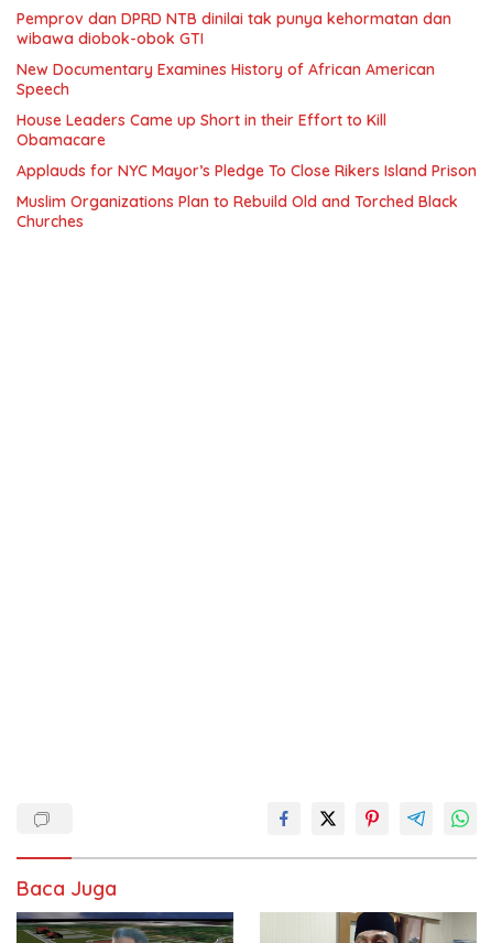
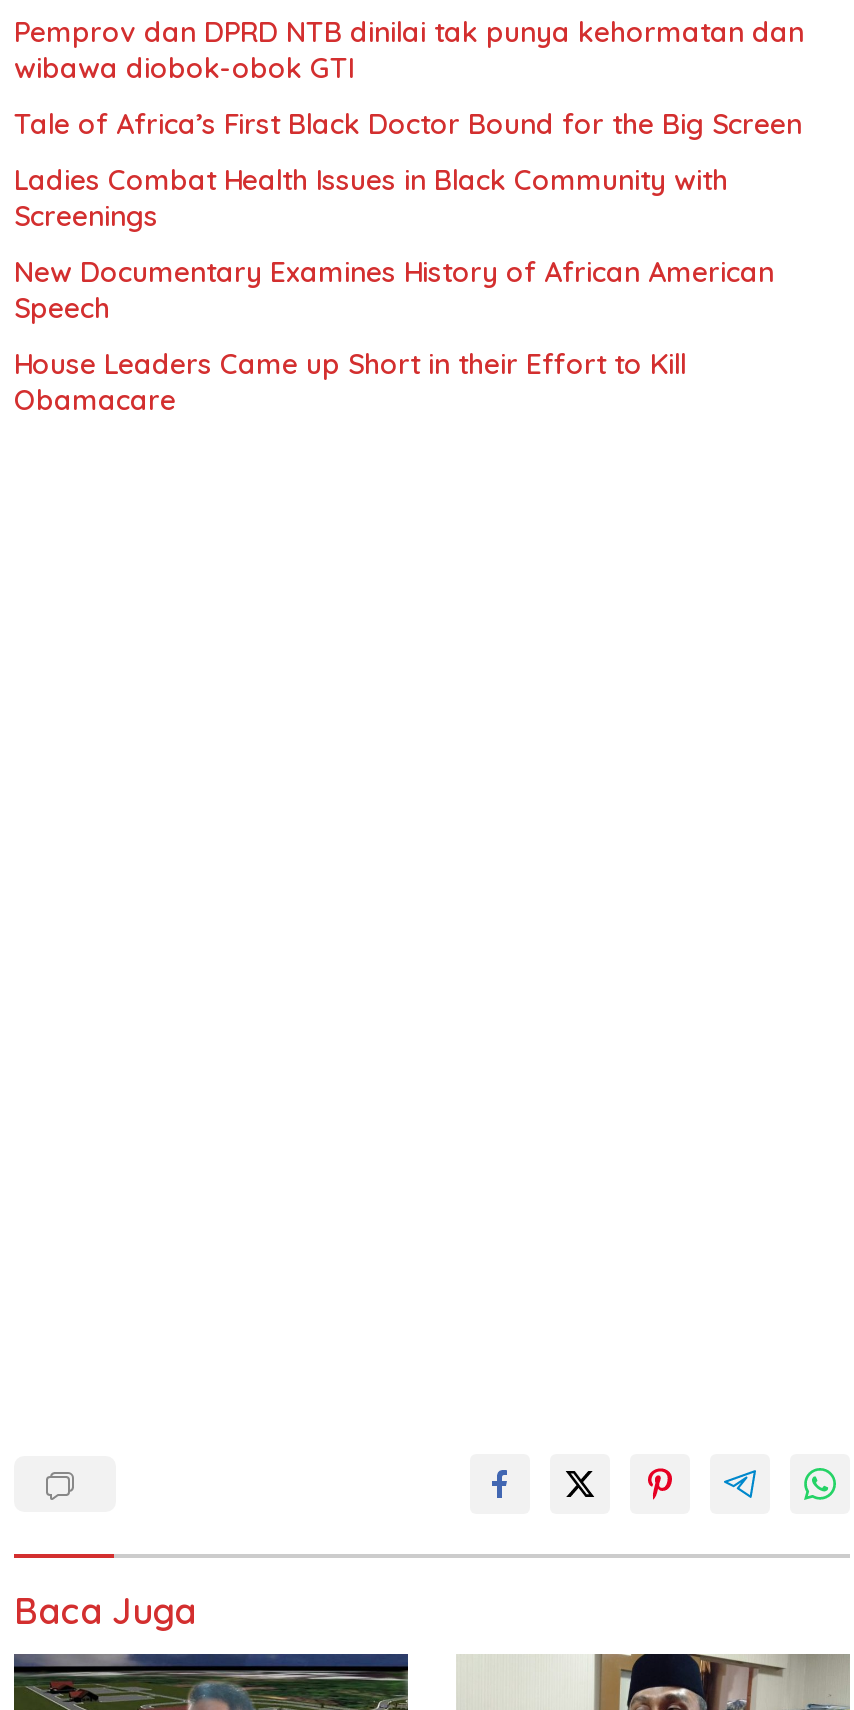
none -> [14,106,802,234] Tale of Africa’s First Black Doctor Bound for the Big Screen | Ladies Combat Health Issues in Black Community with | Screenings
moved [17,59,435,150] -> [14,254,774,418]: New Documentary Examines History of African American | Speech | House Leaders Came up Short in their Effort to Kill | Obamacare
[17,161,477,231] Applauds for NYC Mayor’s Pledge To Close Rikers Island Prison | Muslim Organizations Plan to Rebuild Old and Torched Black | Churches -> none

